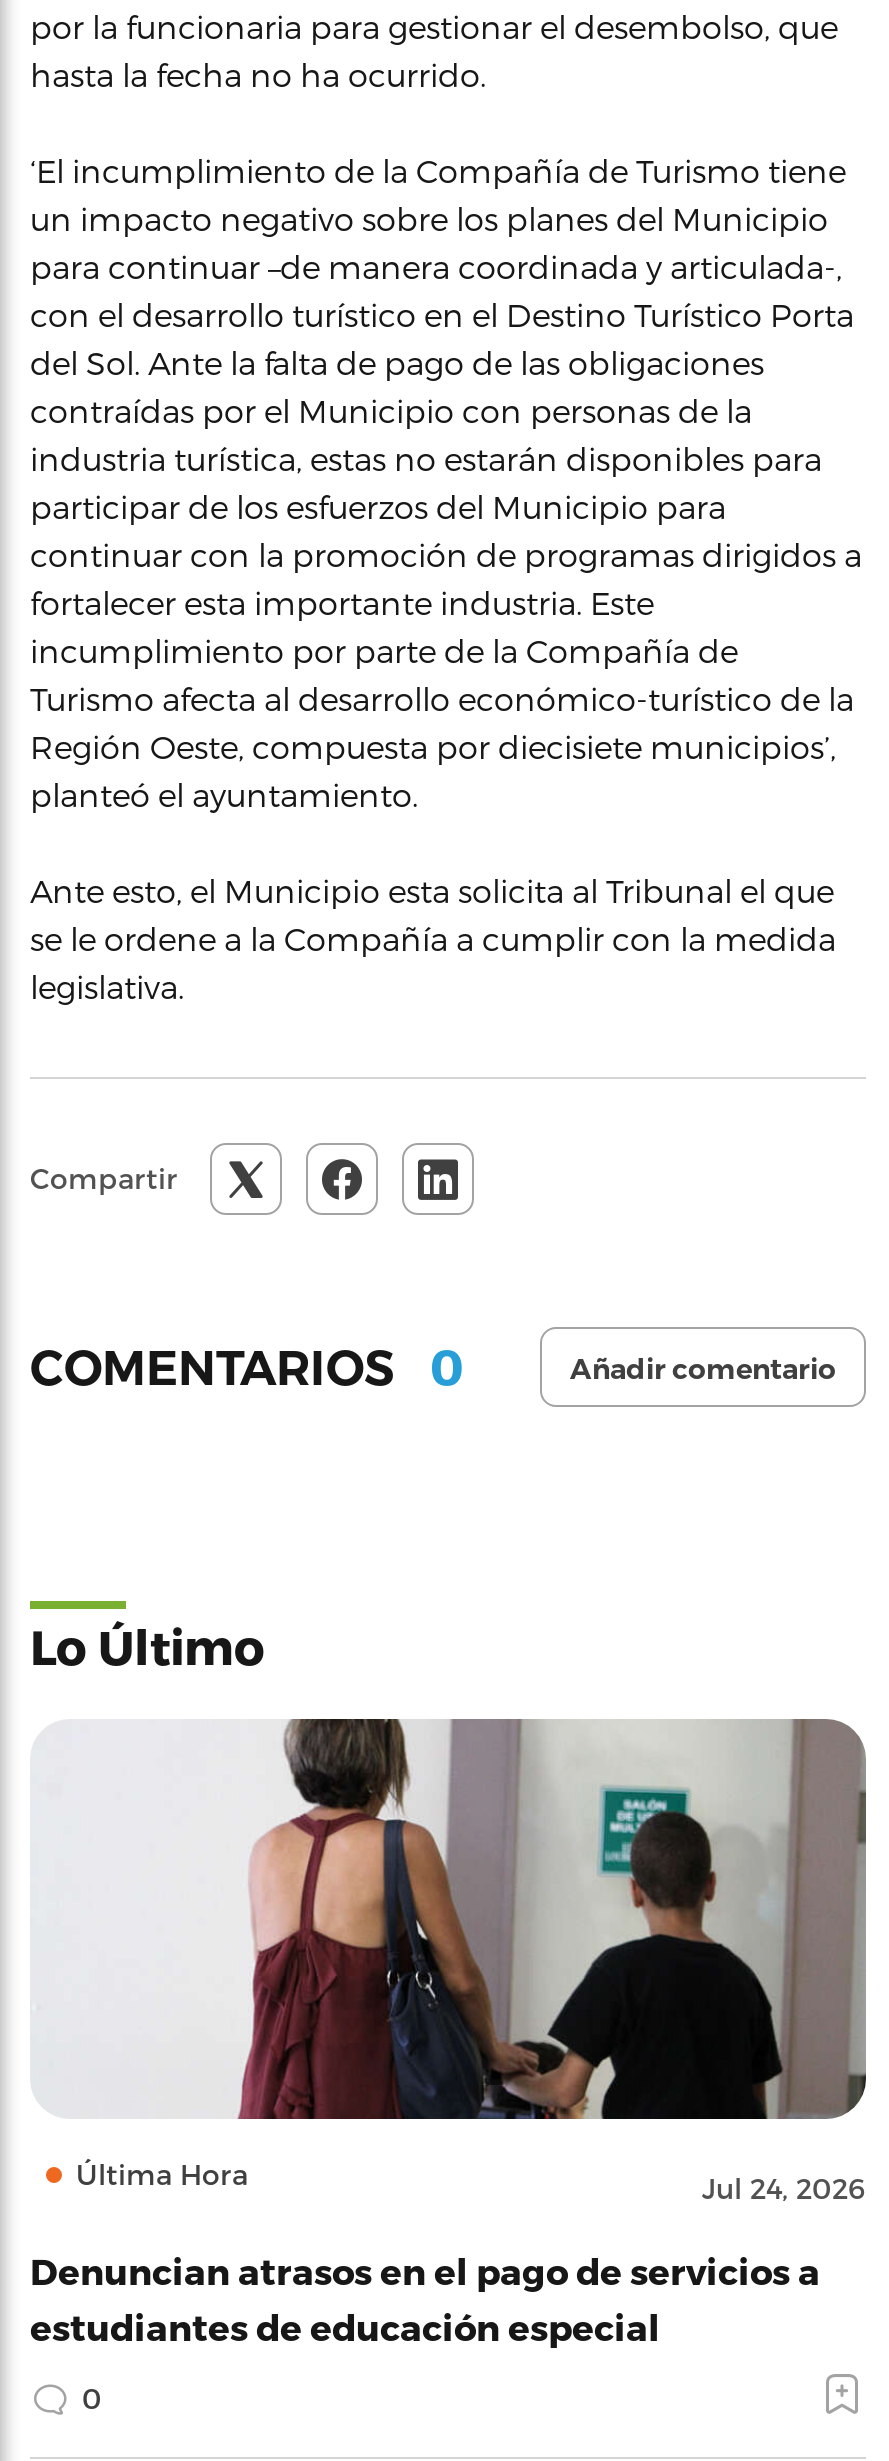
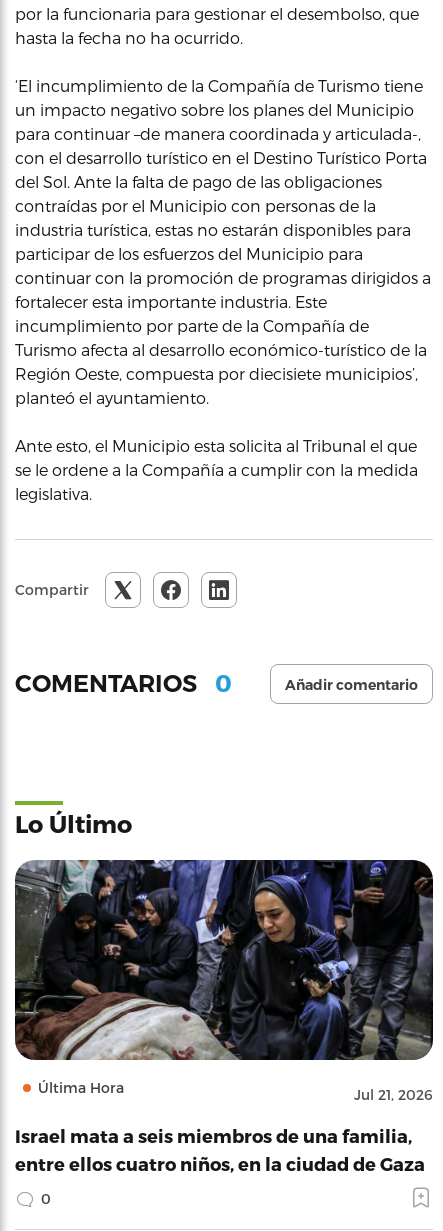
[30,1716,866,2205] [image] | Jul 24, 2026 -> [14,859,433,1103] [image] | Jul 21, 2026
[30,2249,820,2347] Denuncian atrasos en el pago de servicios a | estudiantes de educación especial -> [15,1125,425,1174] Israel mata a seis miembros de una familia, | entre ellos cuatro niños, en la ciudad de Gaza

